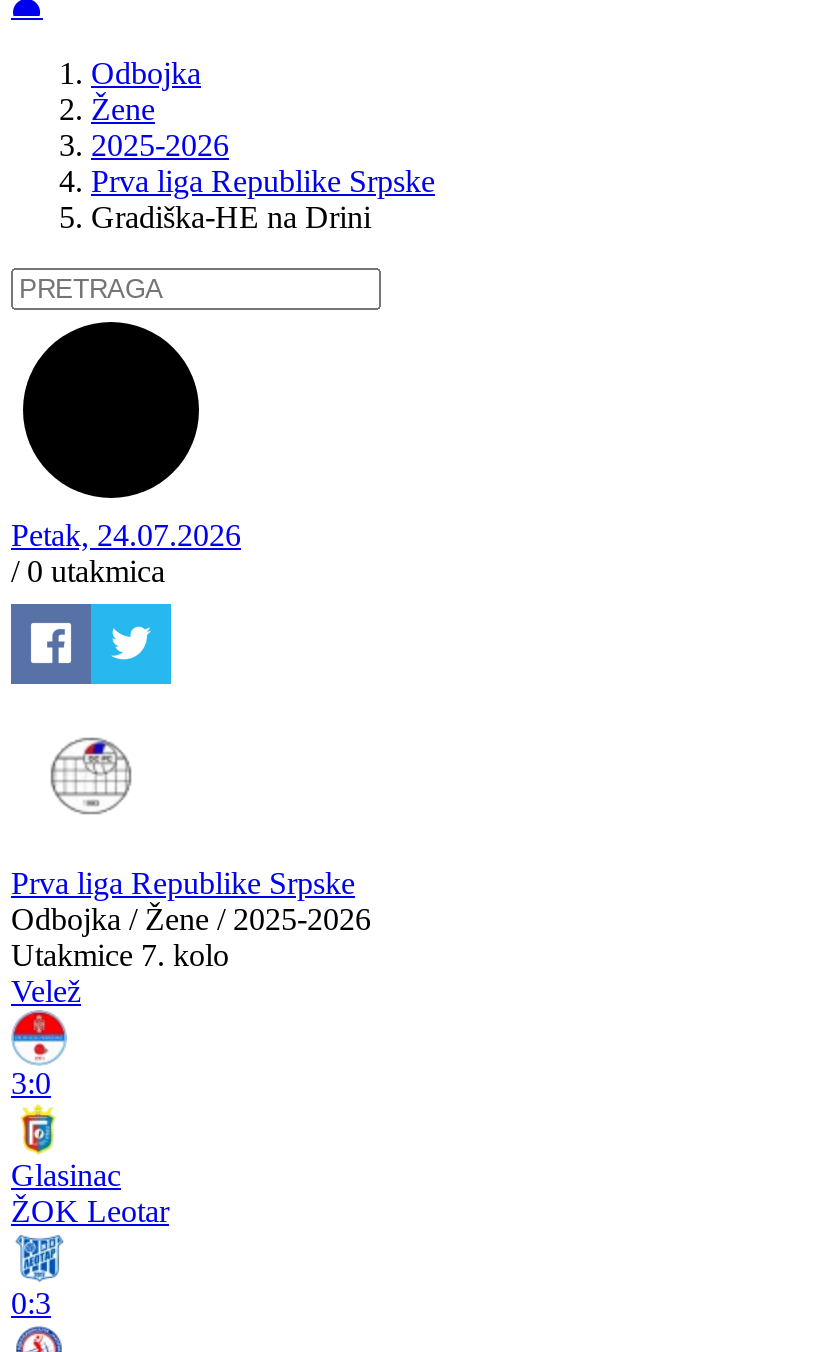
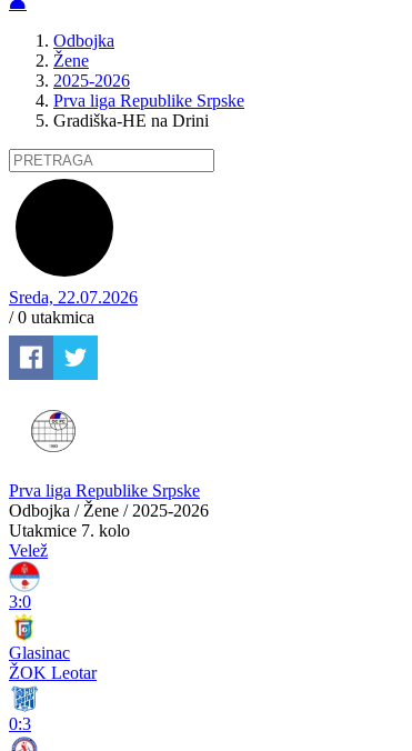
[11,518,241,552] Petak, 24.07.2026 -> [9,288,138,307] Sreda, 22.07.2026

